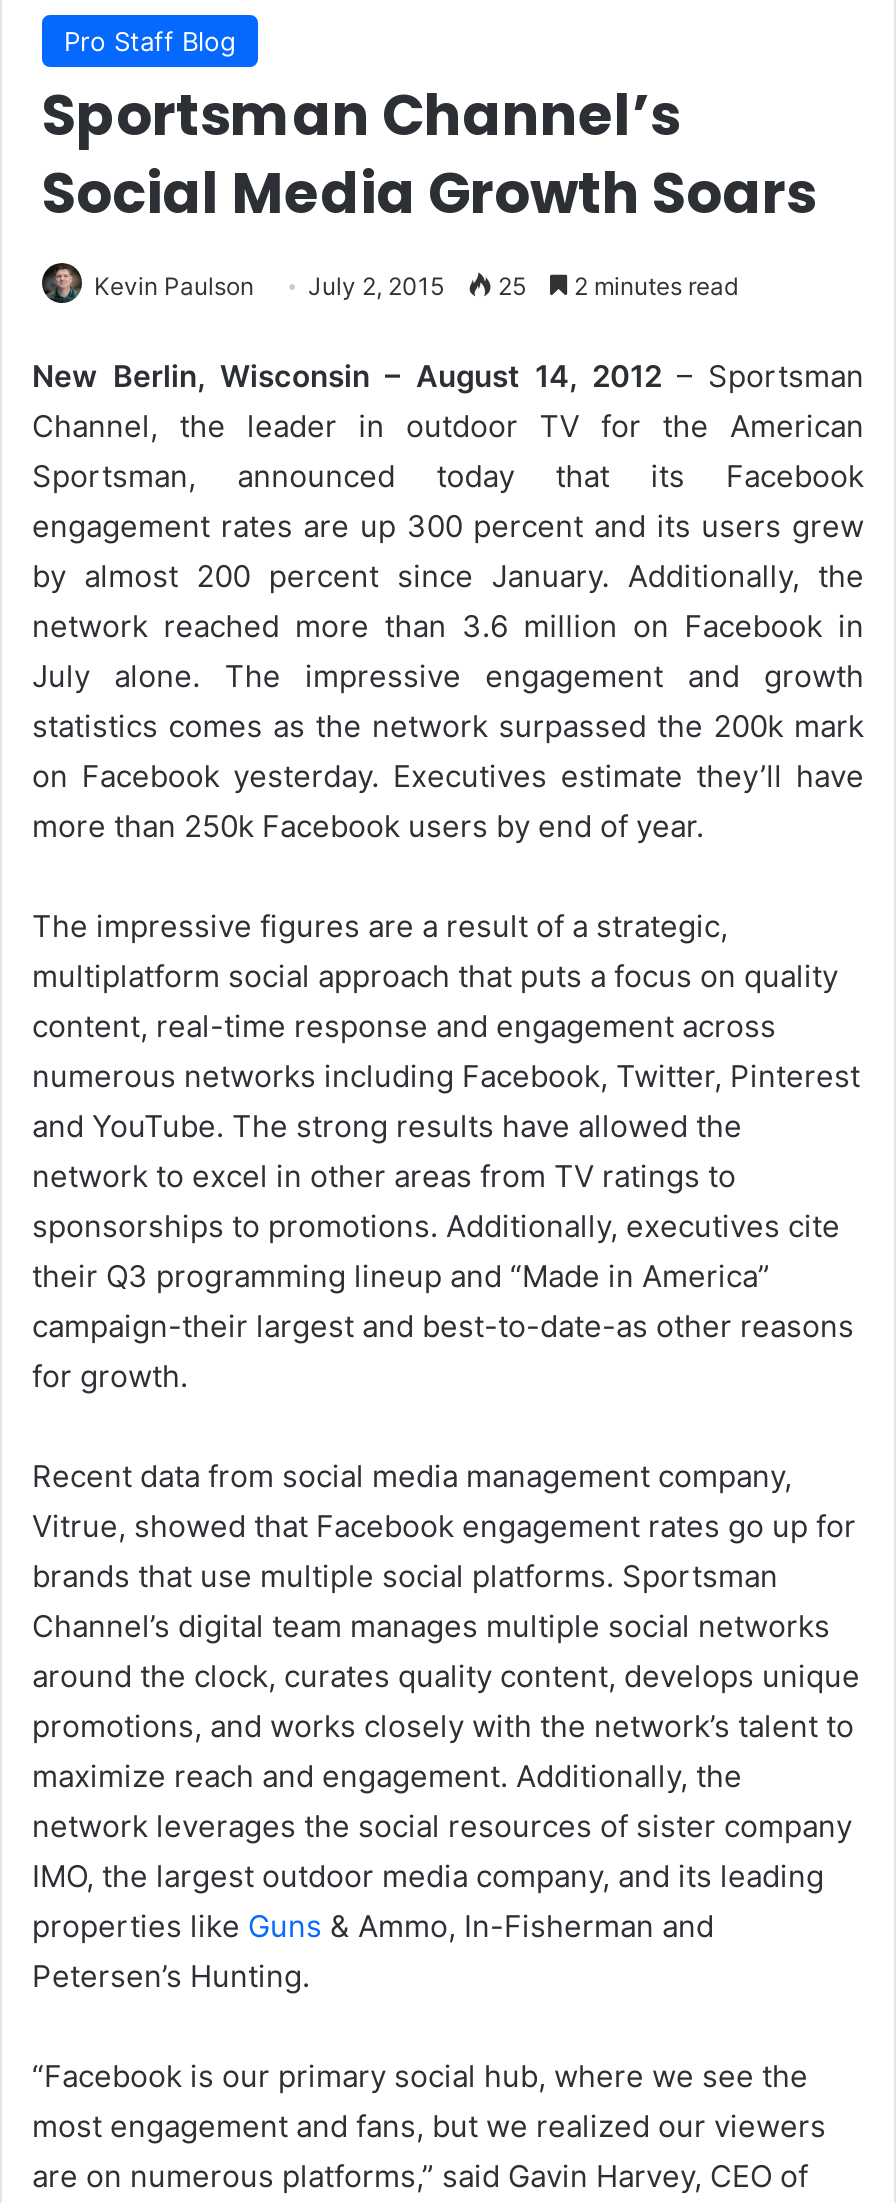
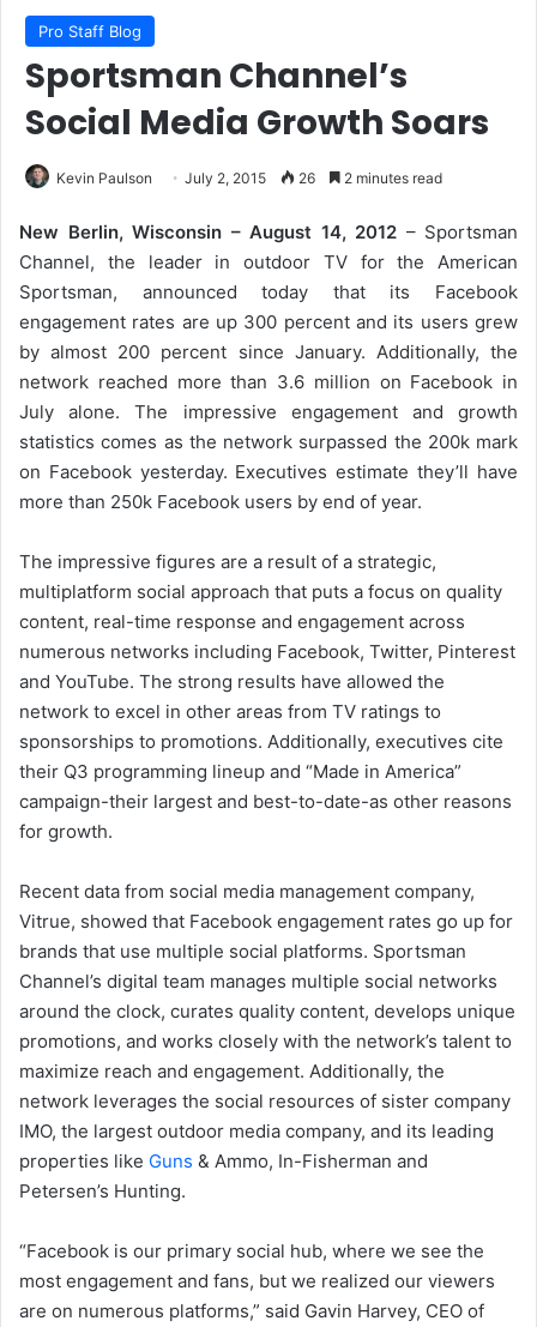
[94,271,738,301] Kevin Paulson July 2, 2015 25 2 minutes read -> [56,169,442,187] Kevin Paulson July 2, 2015 26 2 minutes read

